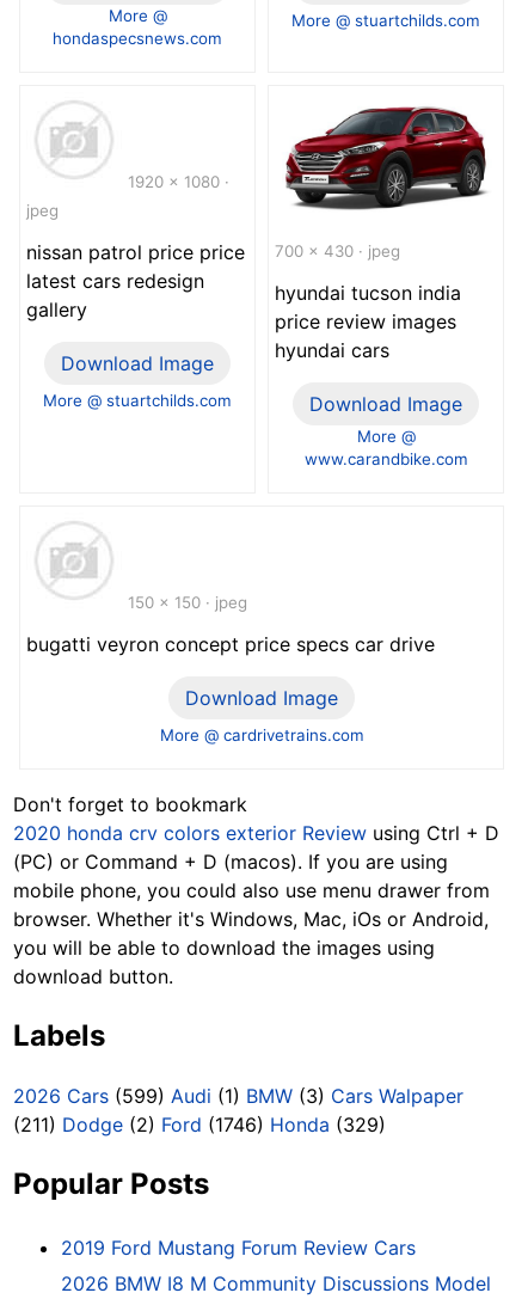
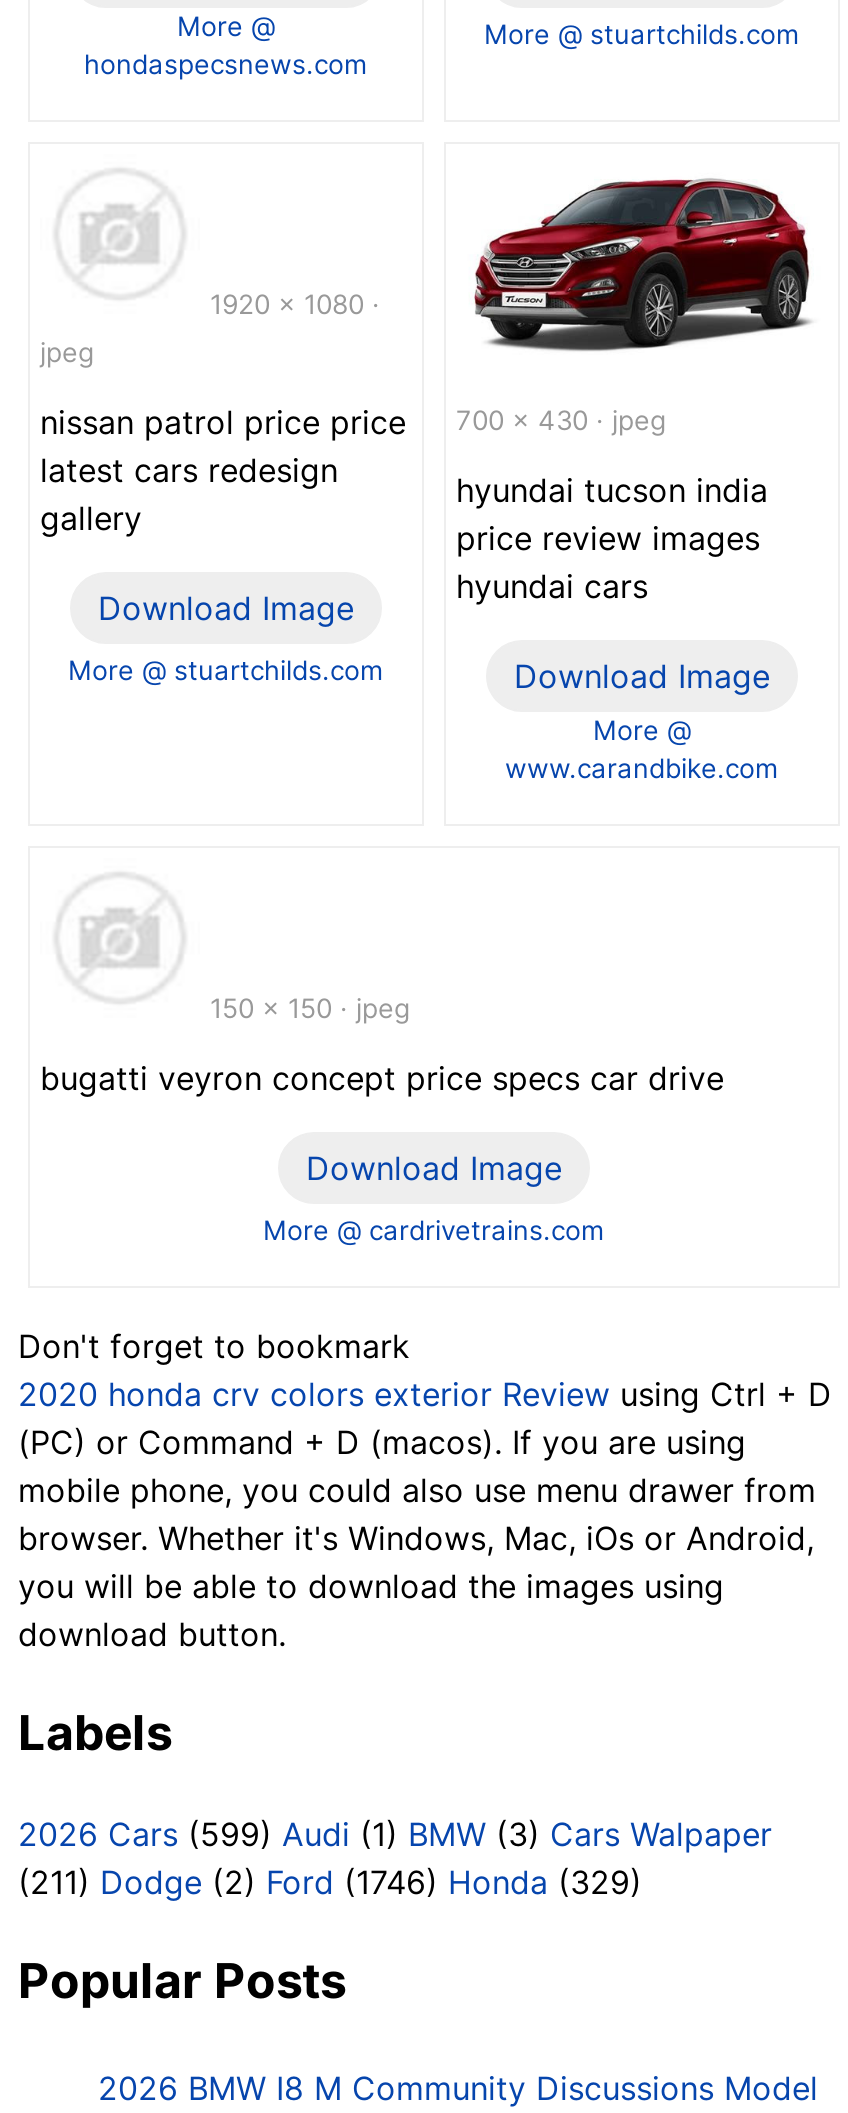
[61,1236,416,1260] 2019 Ford Mustang Forum Review Cars -> none

